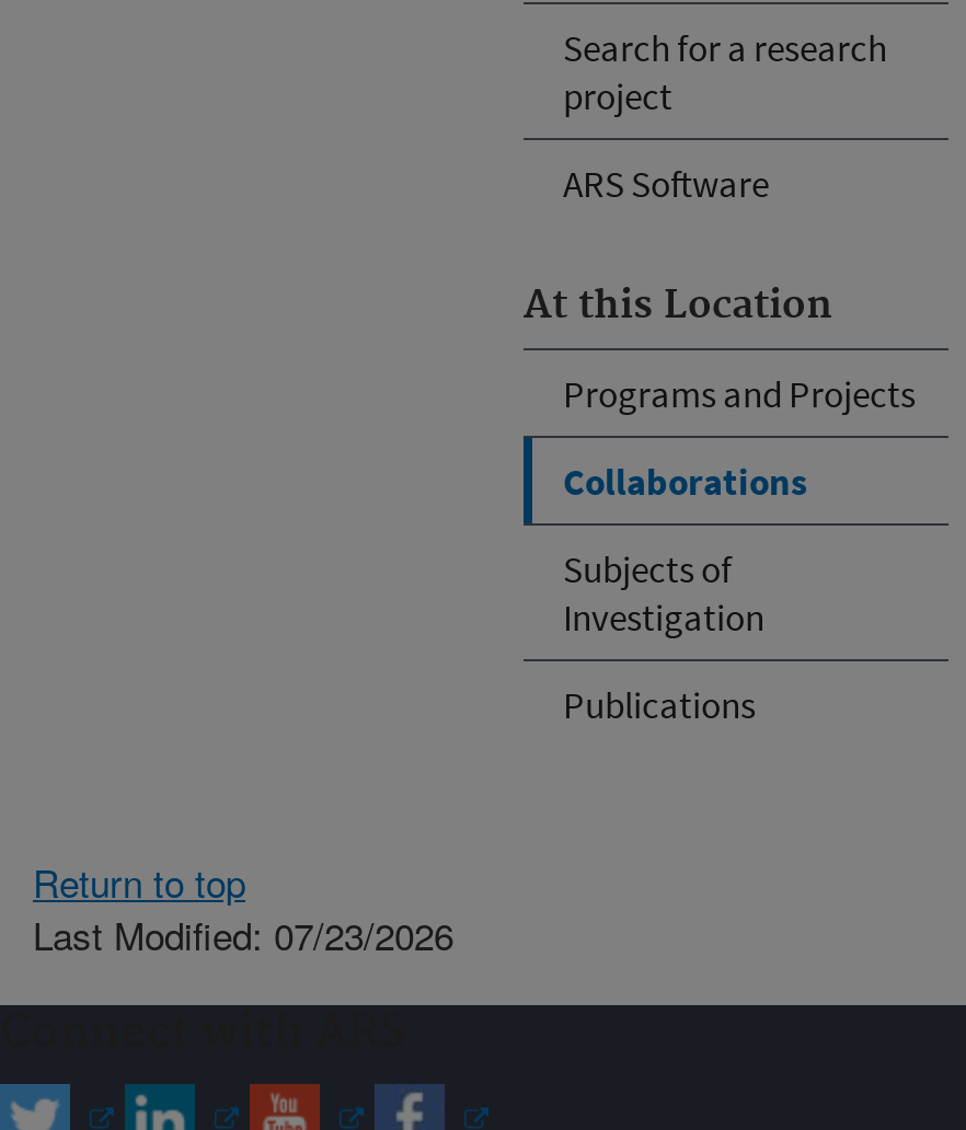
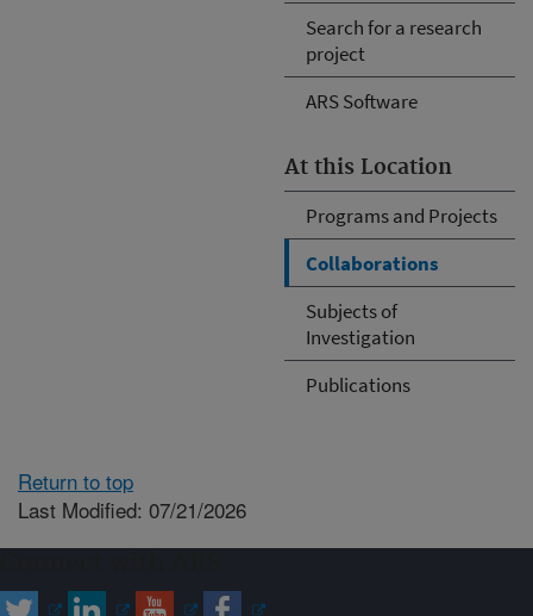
[33,907,453,961] Last Modified: 07/23/2026 -> [18,494,246,524] Last Modified: 07/21/2026

